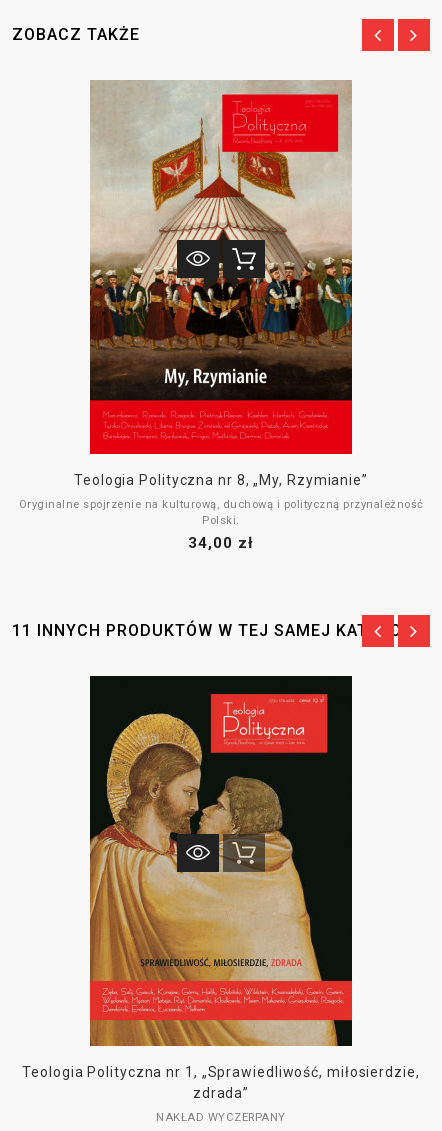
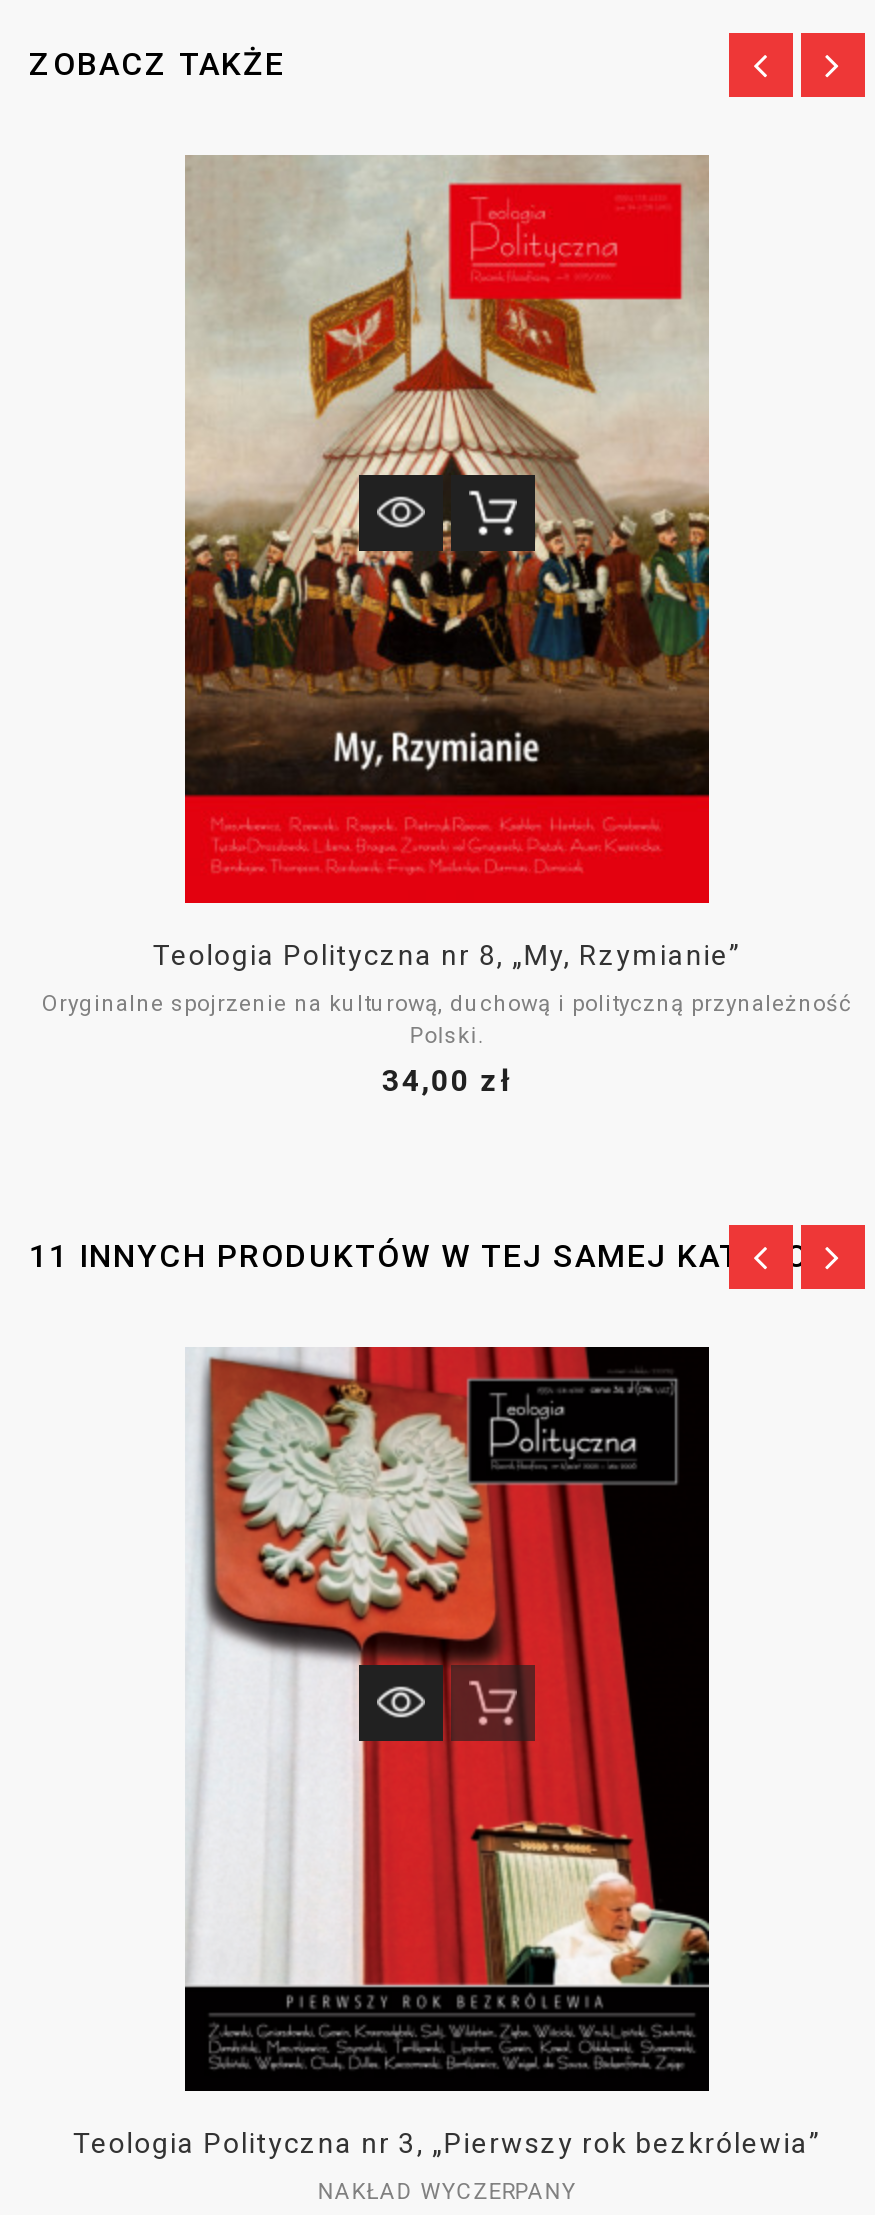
[22,675,420,1101] [image] | Teologia Polityczna nr 1, „Sprawiedliwość, miłosierdzie, | zdrada” -> [73,1345,821,2159] [image] | Teologia Polityczna nr 3, „Pierwszy rok bezkrólewia”

